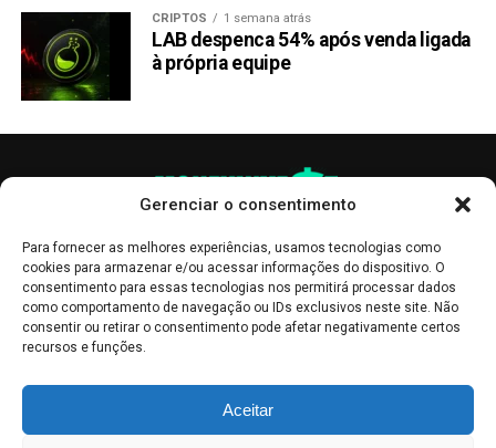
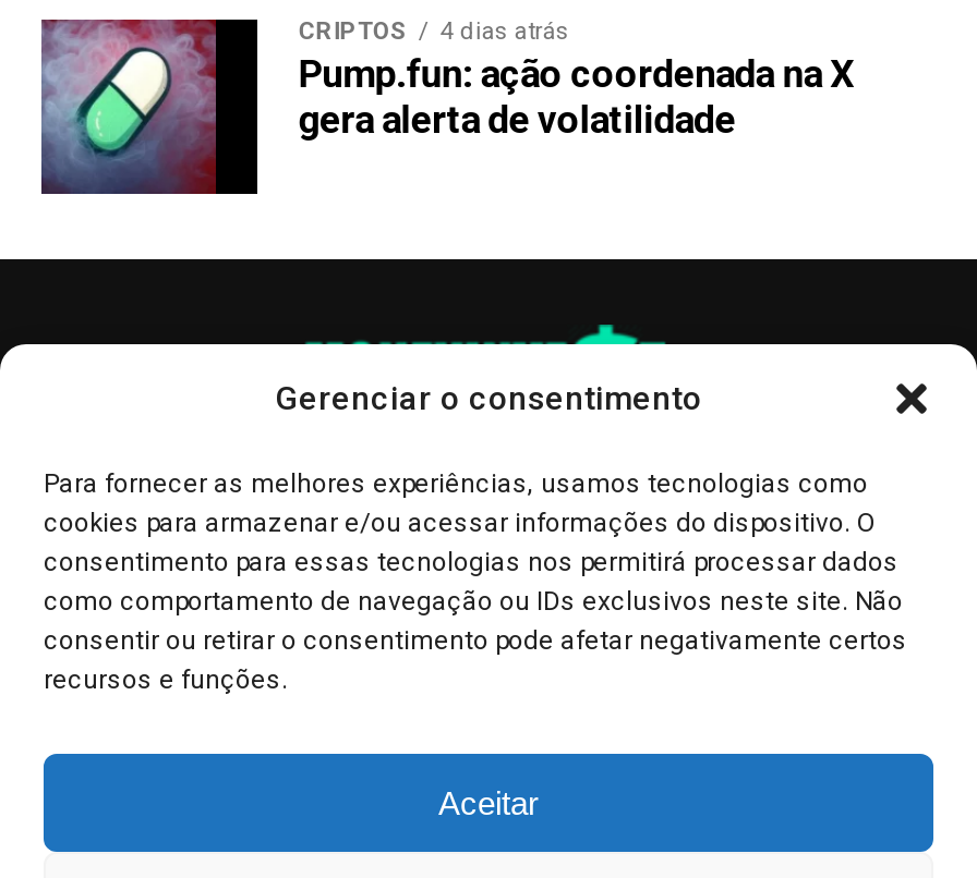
[20,11,470,101] [image] | 1 semana atrás | LAB despenca 54% após venda ligada | à própria equipe -> [39,17,853,194] [image] | 4 dias atrás | Pump.fun: ação coordenada na X | gera alerta de volatilidade

